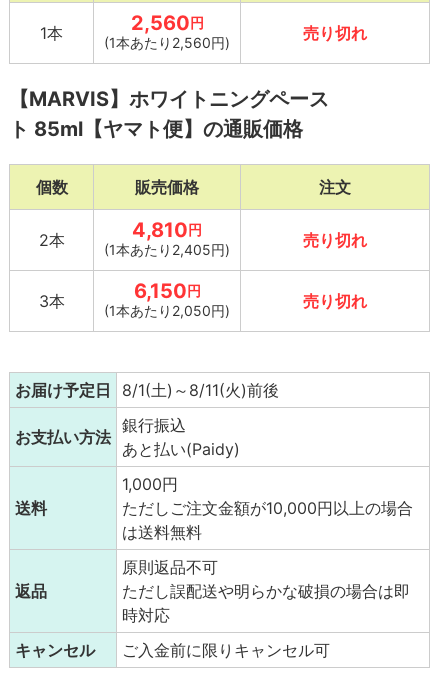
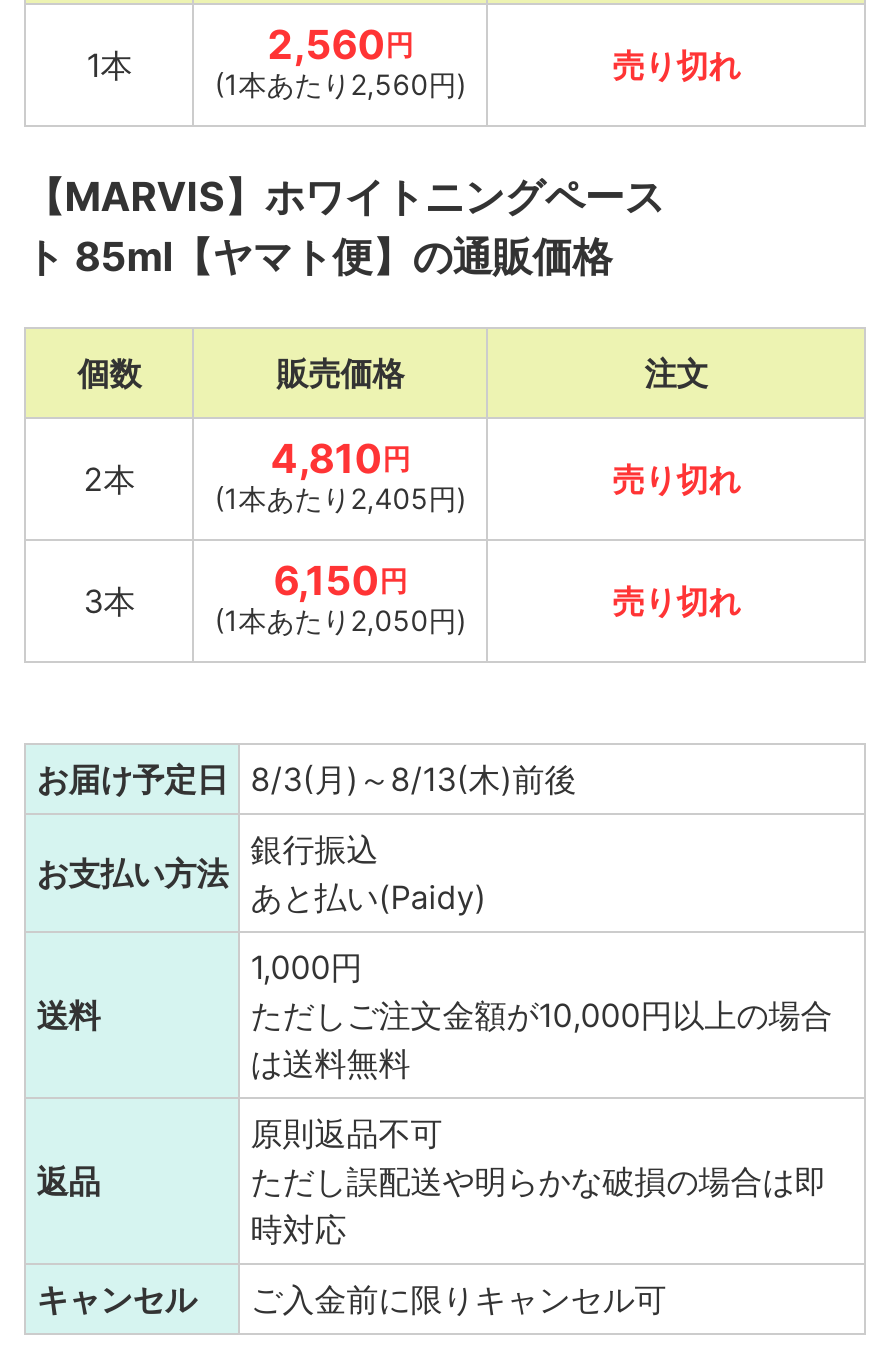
[15,380,279,400] お届け予定日 8/1(土)～8/11(火)前後 -> [36,760,576,800] お届け予定日 8/3(月)～8/13(木)前後

